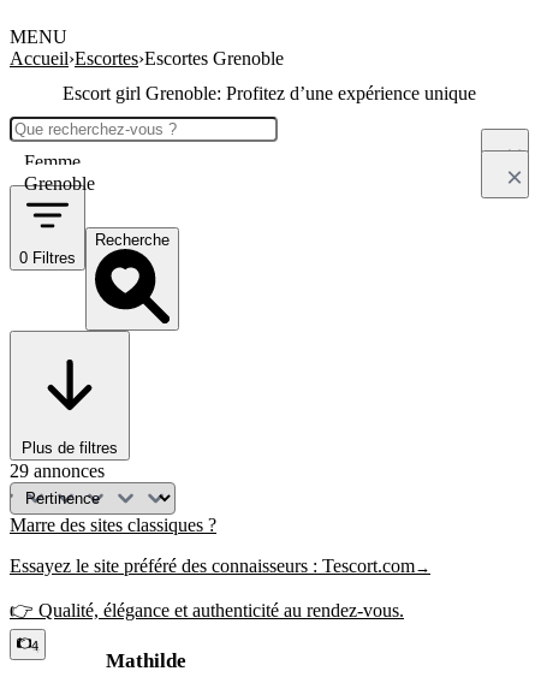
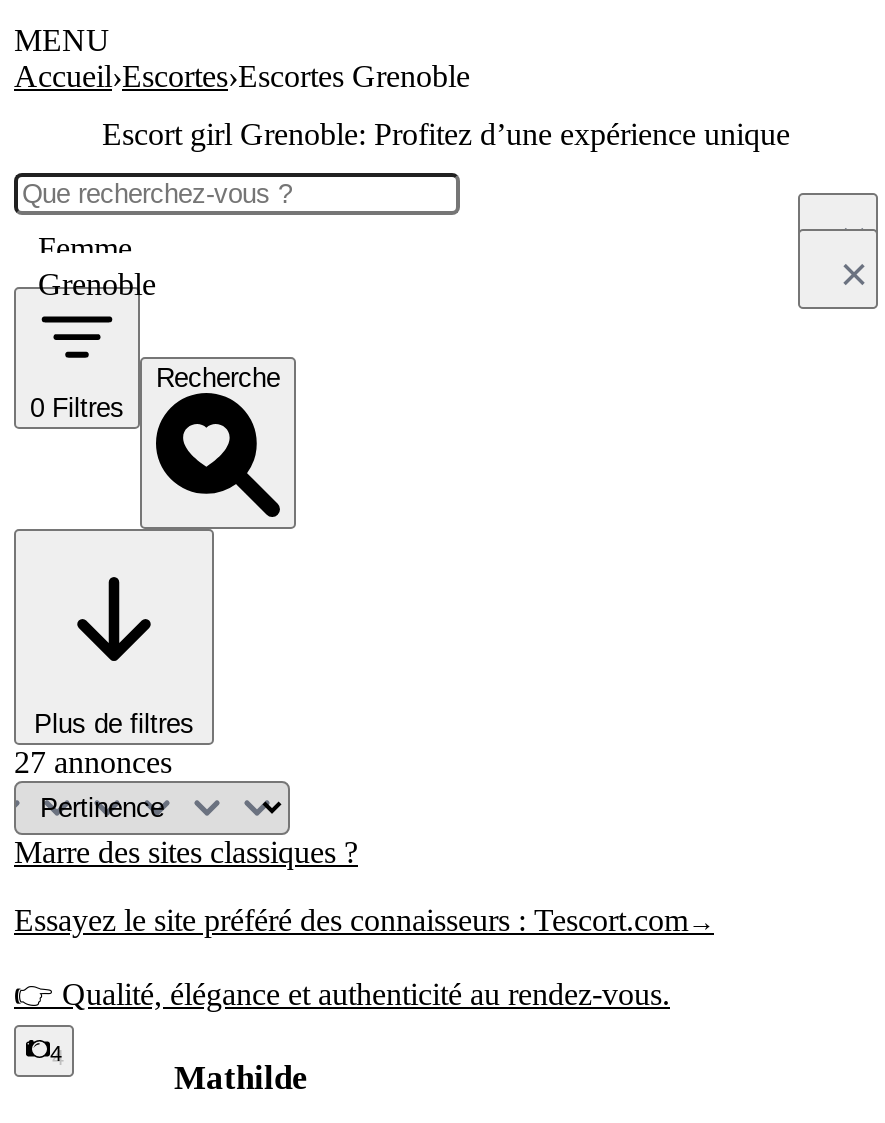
[10,461,105,481] 29 annonces -> [14,746,172,780] 27 annonces

